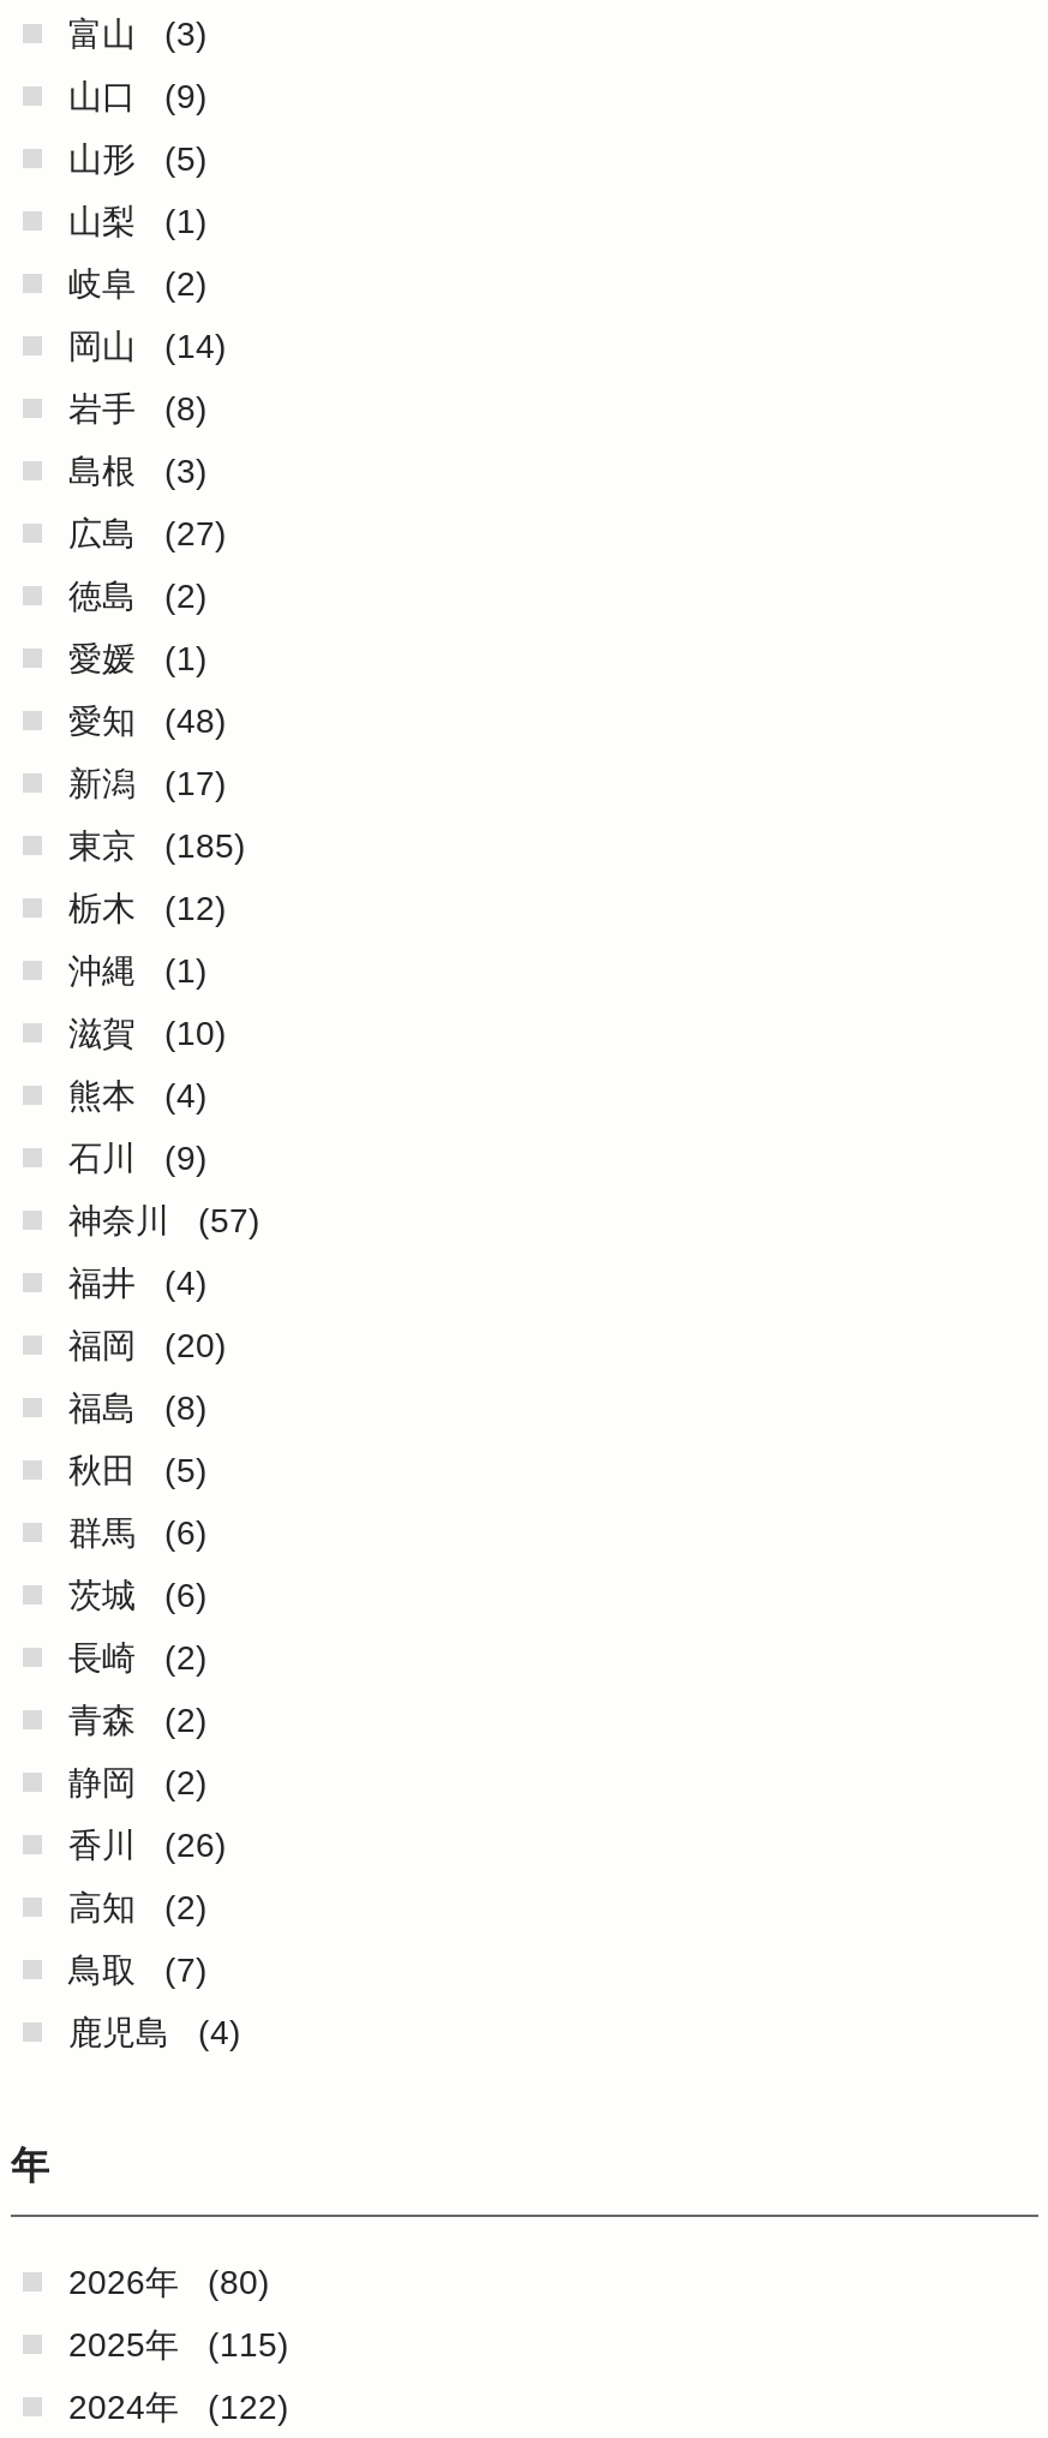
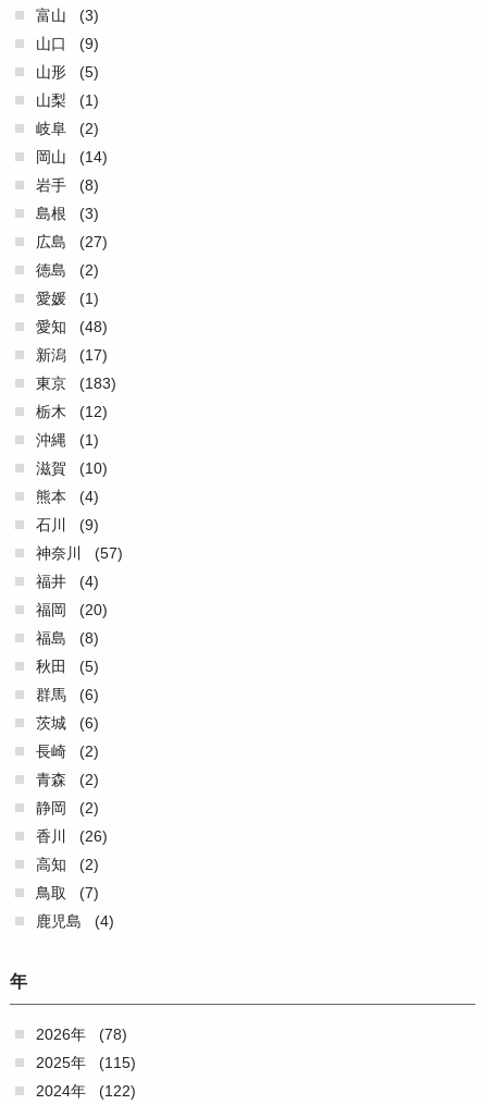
[68,826,246,865] 東京 (185) -> [36,375,116,392] 東京 (183)
[68,2263,270,2301] 2026年 (80) -> [36,1026,127,1043] 2026年 (78)

